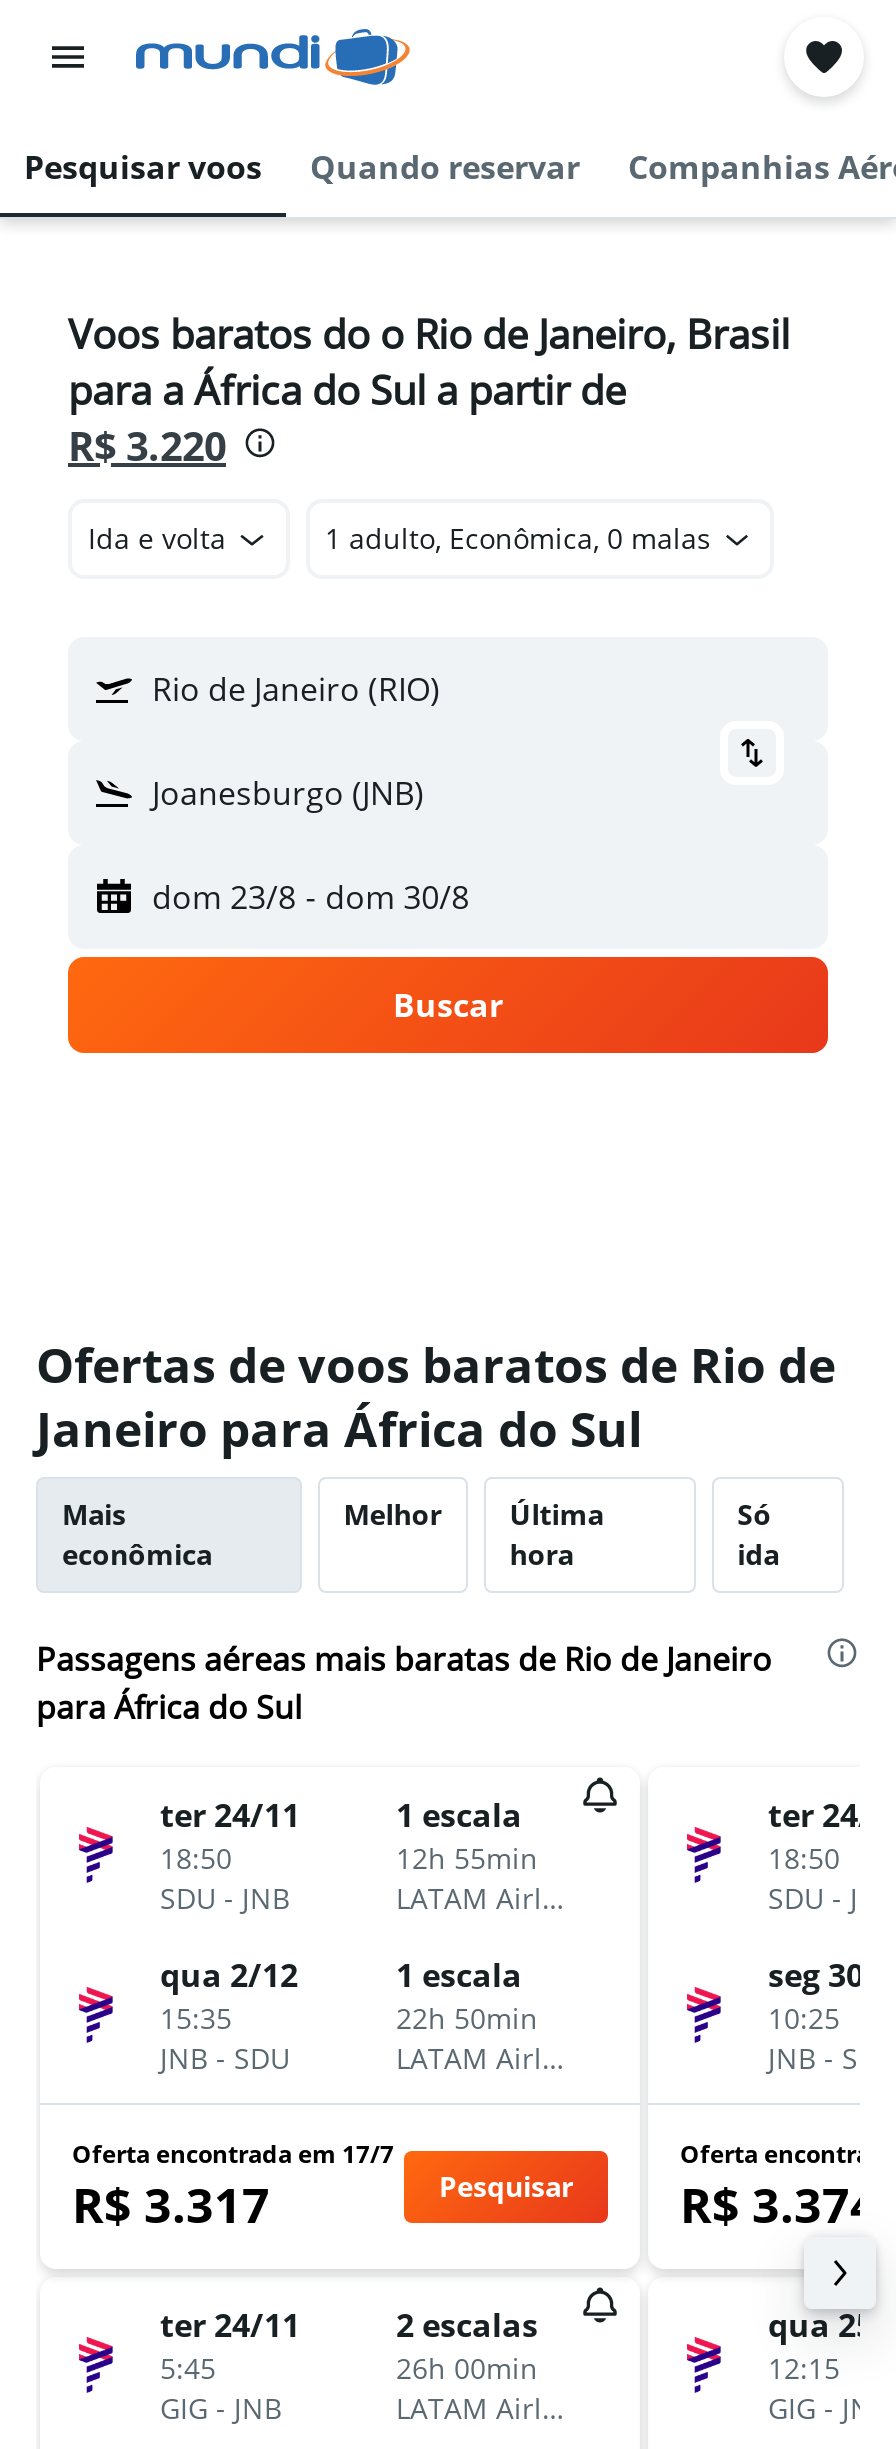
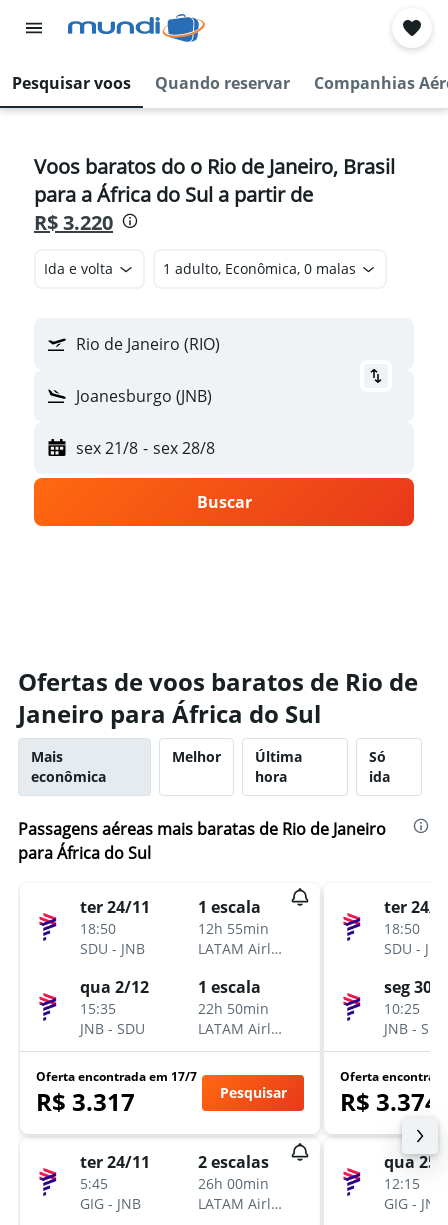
[152,875,469,919] dom 23/8 - dom 30/8 -> [76,437,215,459] sex 21/8 - sex 28/8

